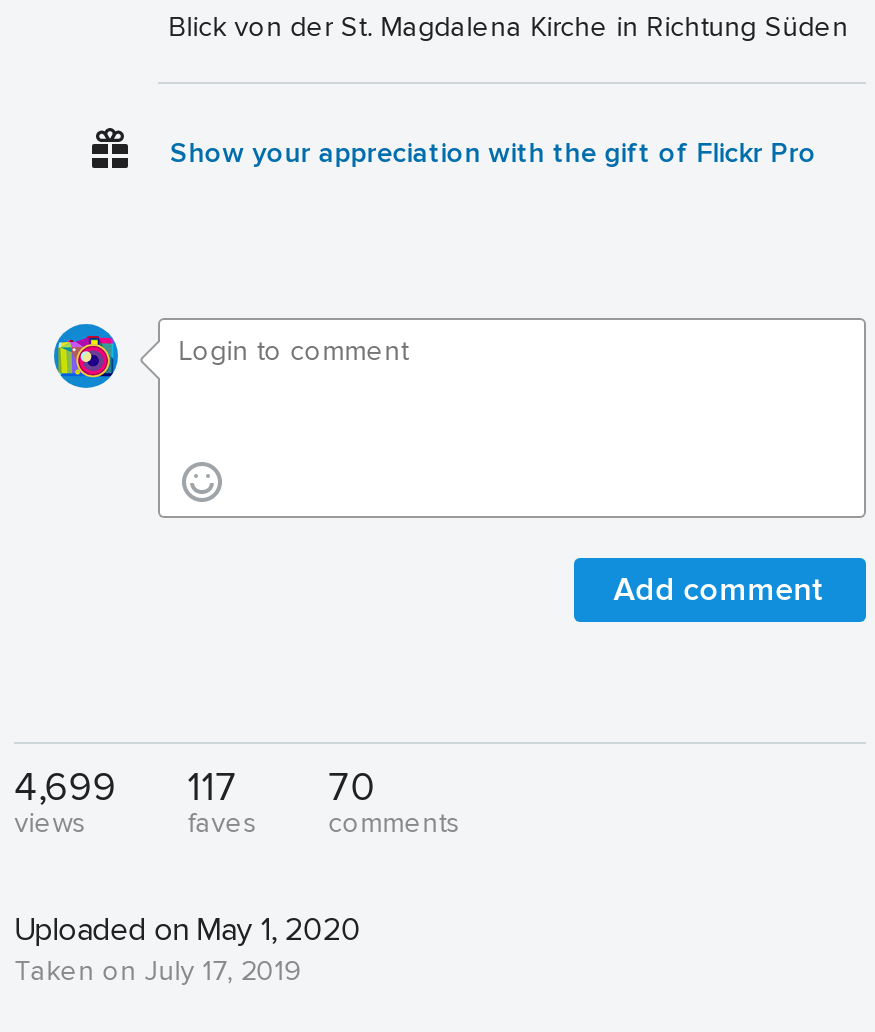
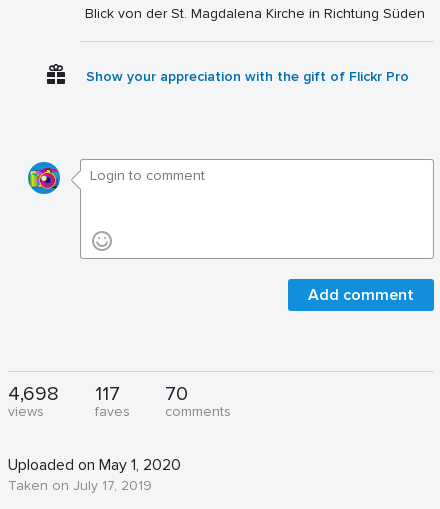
[14,764,374,812] 4,699 117 70 -> [8,382,188,406] 4,698 117 70

